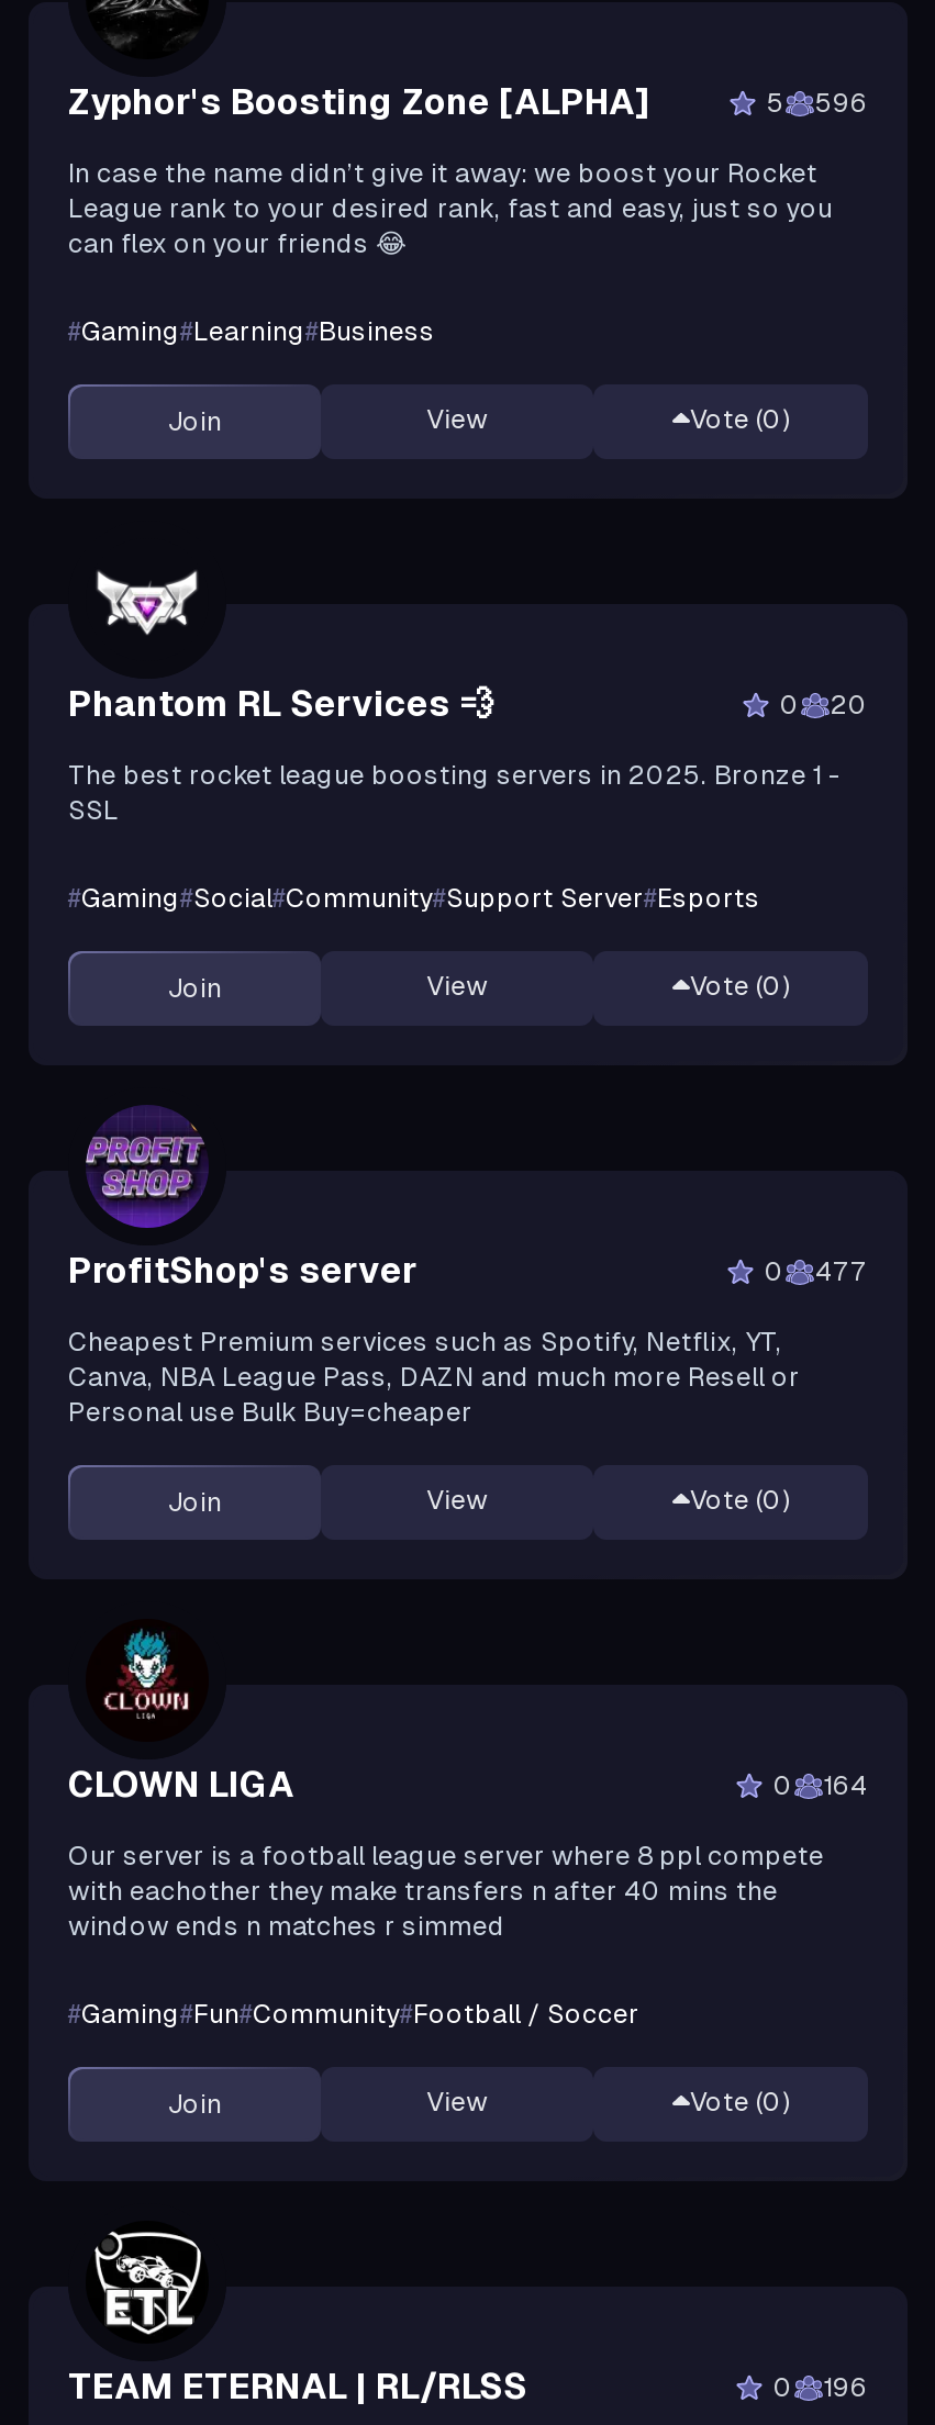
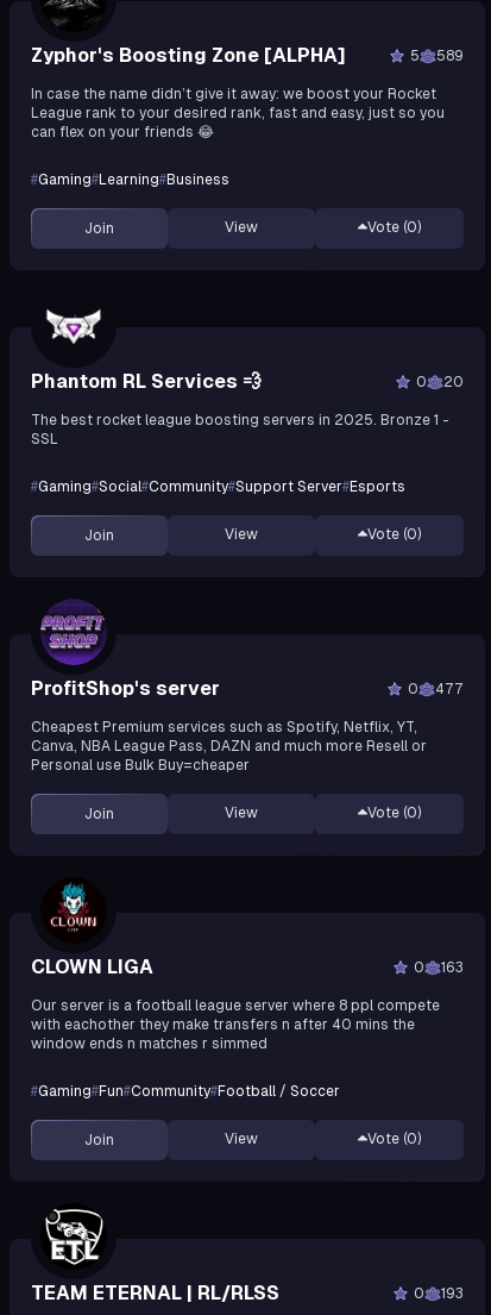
[767,88,868,119] 5 596 -> [410,48,464,64] 5 589
[773,1770,868,1801] 0 164 -> [414,959,464,976] 0 163
[773,2372,868,2403] 0 196 -> [414,1285,464,1302] 0 193

